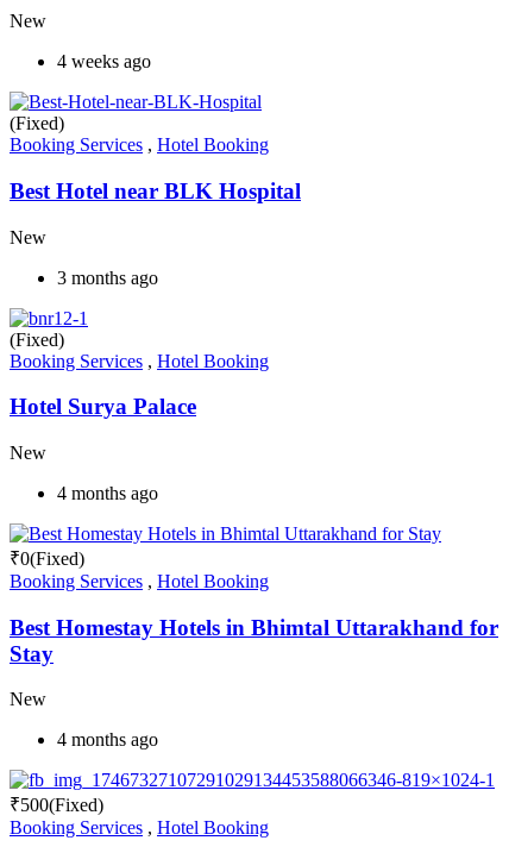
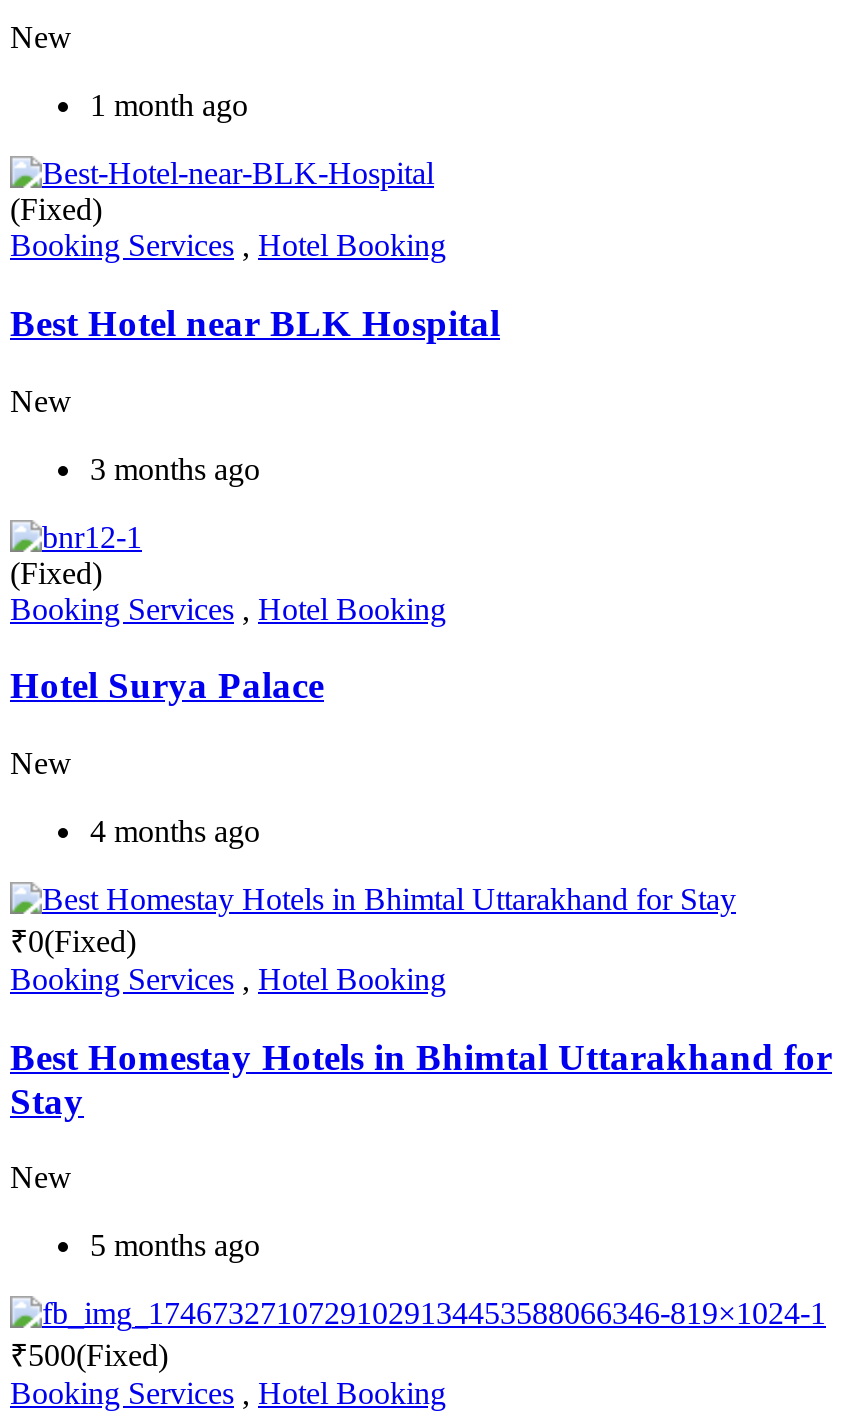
[57,51,151,71] 4 weeks ago -> [90,88,248,122] 1 month ago
[57,730,158,750] 4 months ago -> [90,1229,260,1263] 5 months ago

